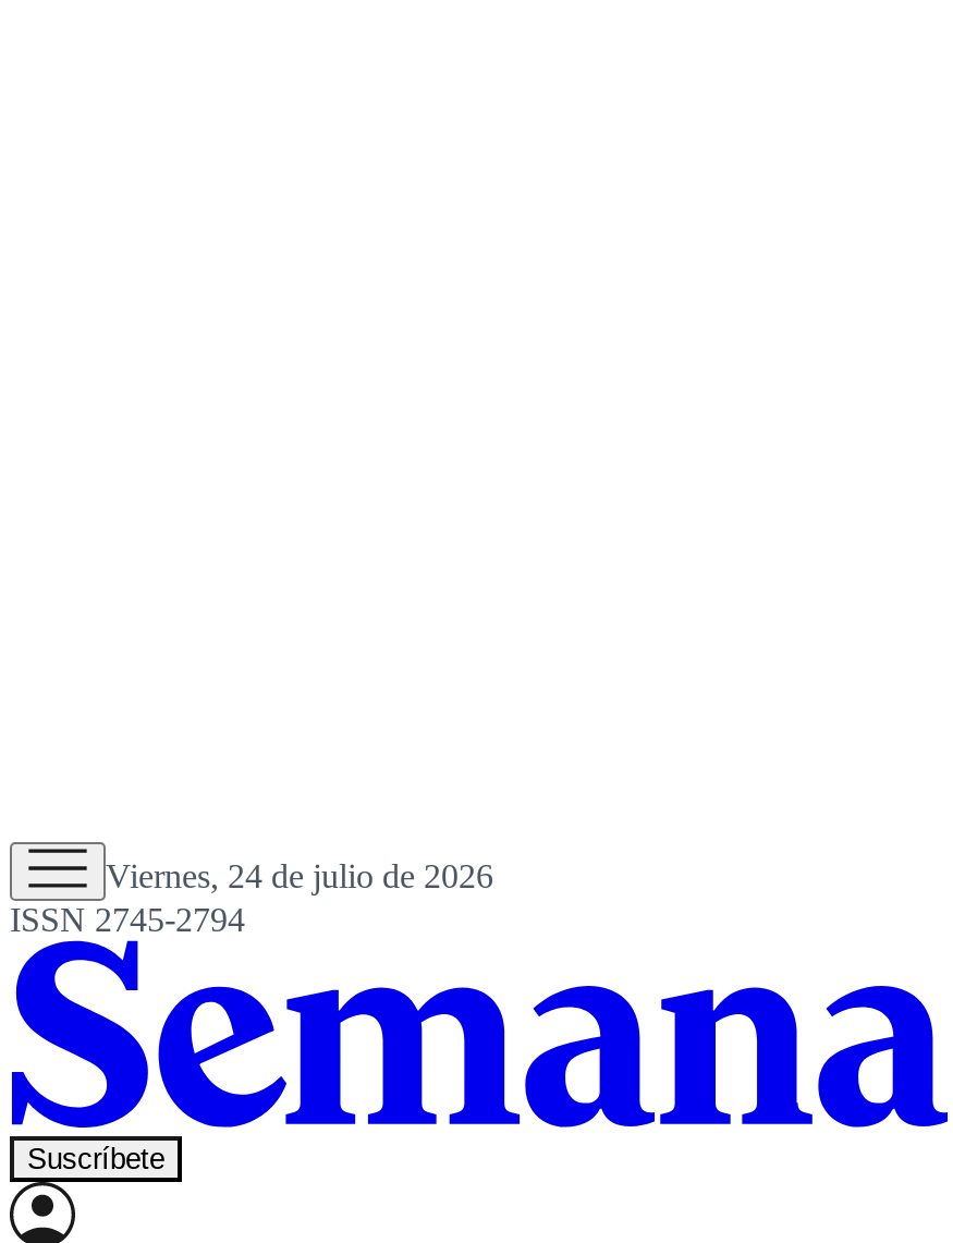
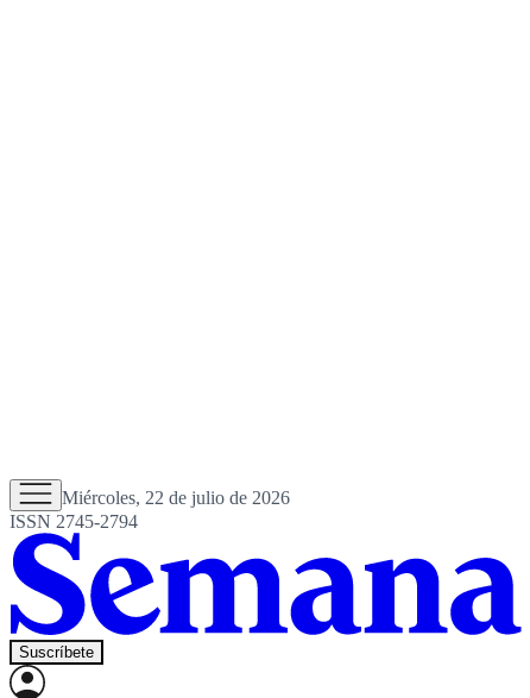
[106,857,493,894] Viernes, 24 de julio de 2026 -> [62,488,290,508] Miércoles, 22 de julio de 2026

